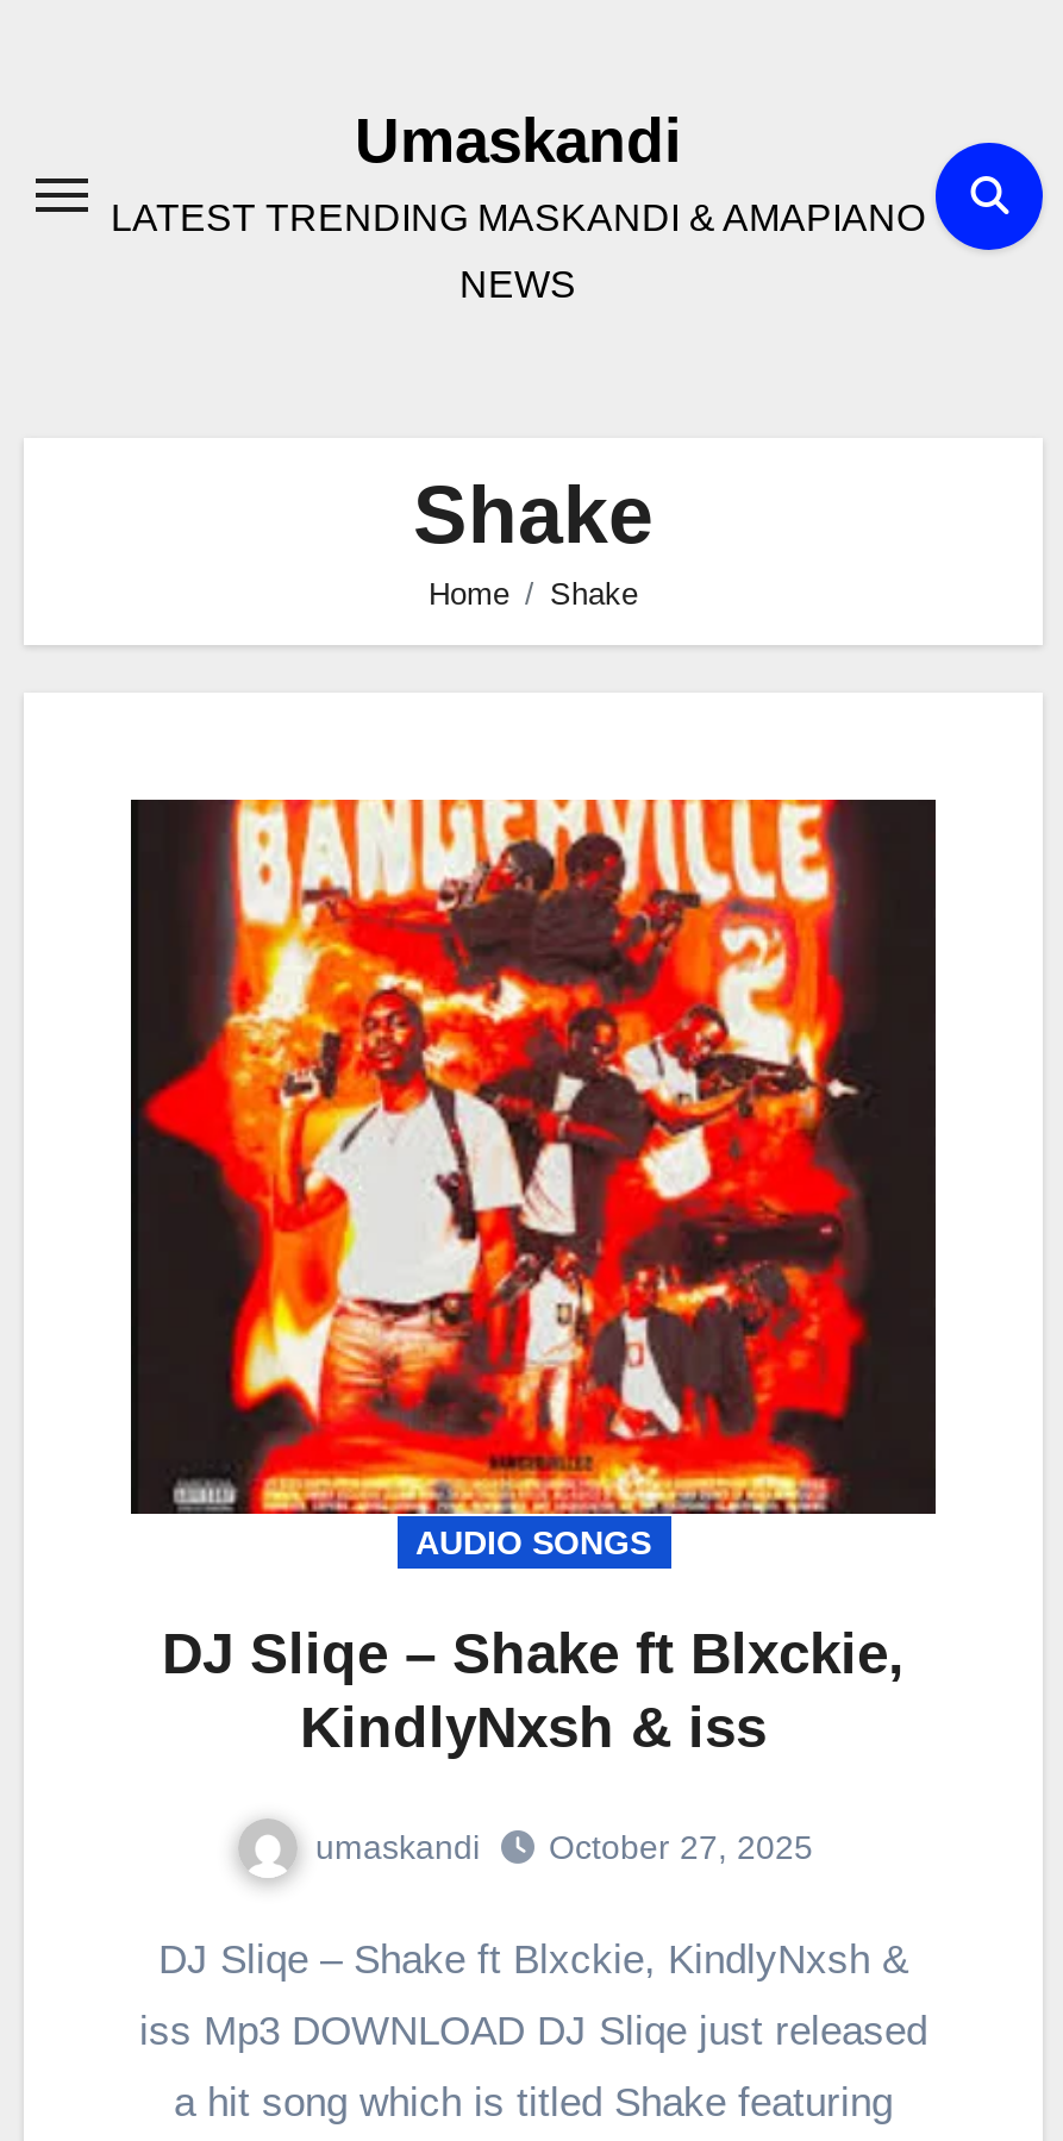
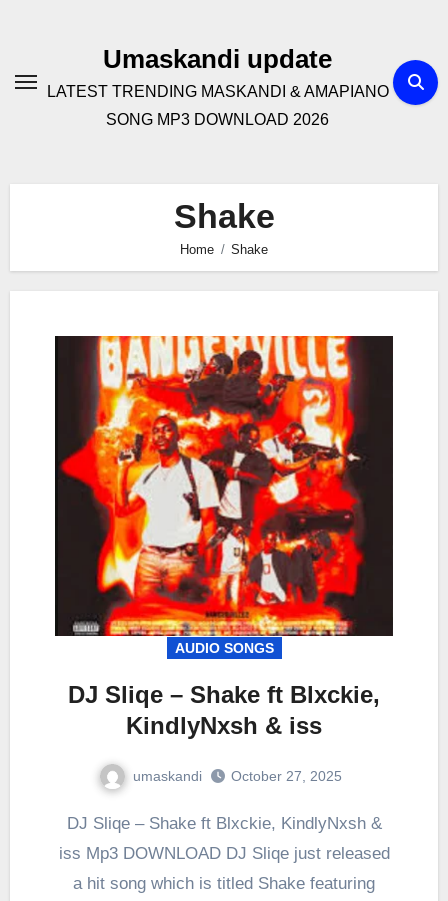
[355,105,681,176] Umaskandi -> [103,44,332,74] Umaskandi update
[459,264,576,305] NEWS -> [106,111,329,128] SONG MP3 DOWNLOAD 2026

